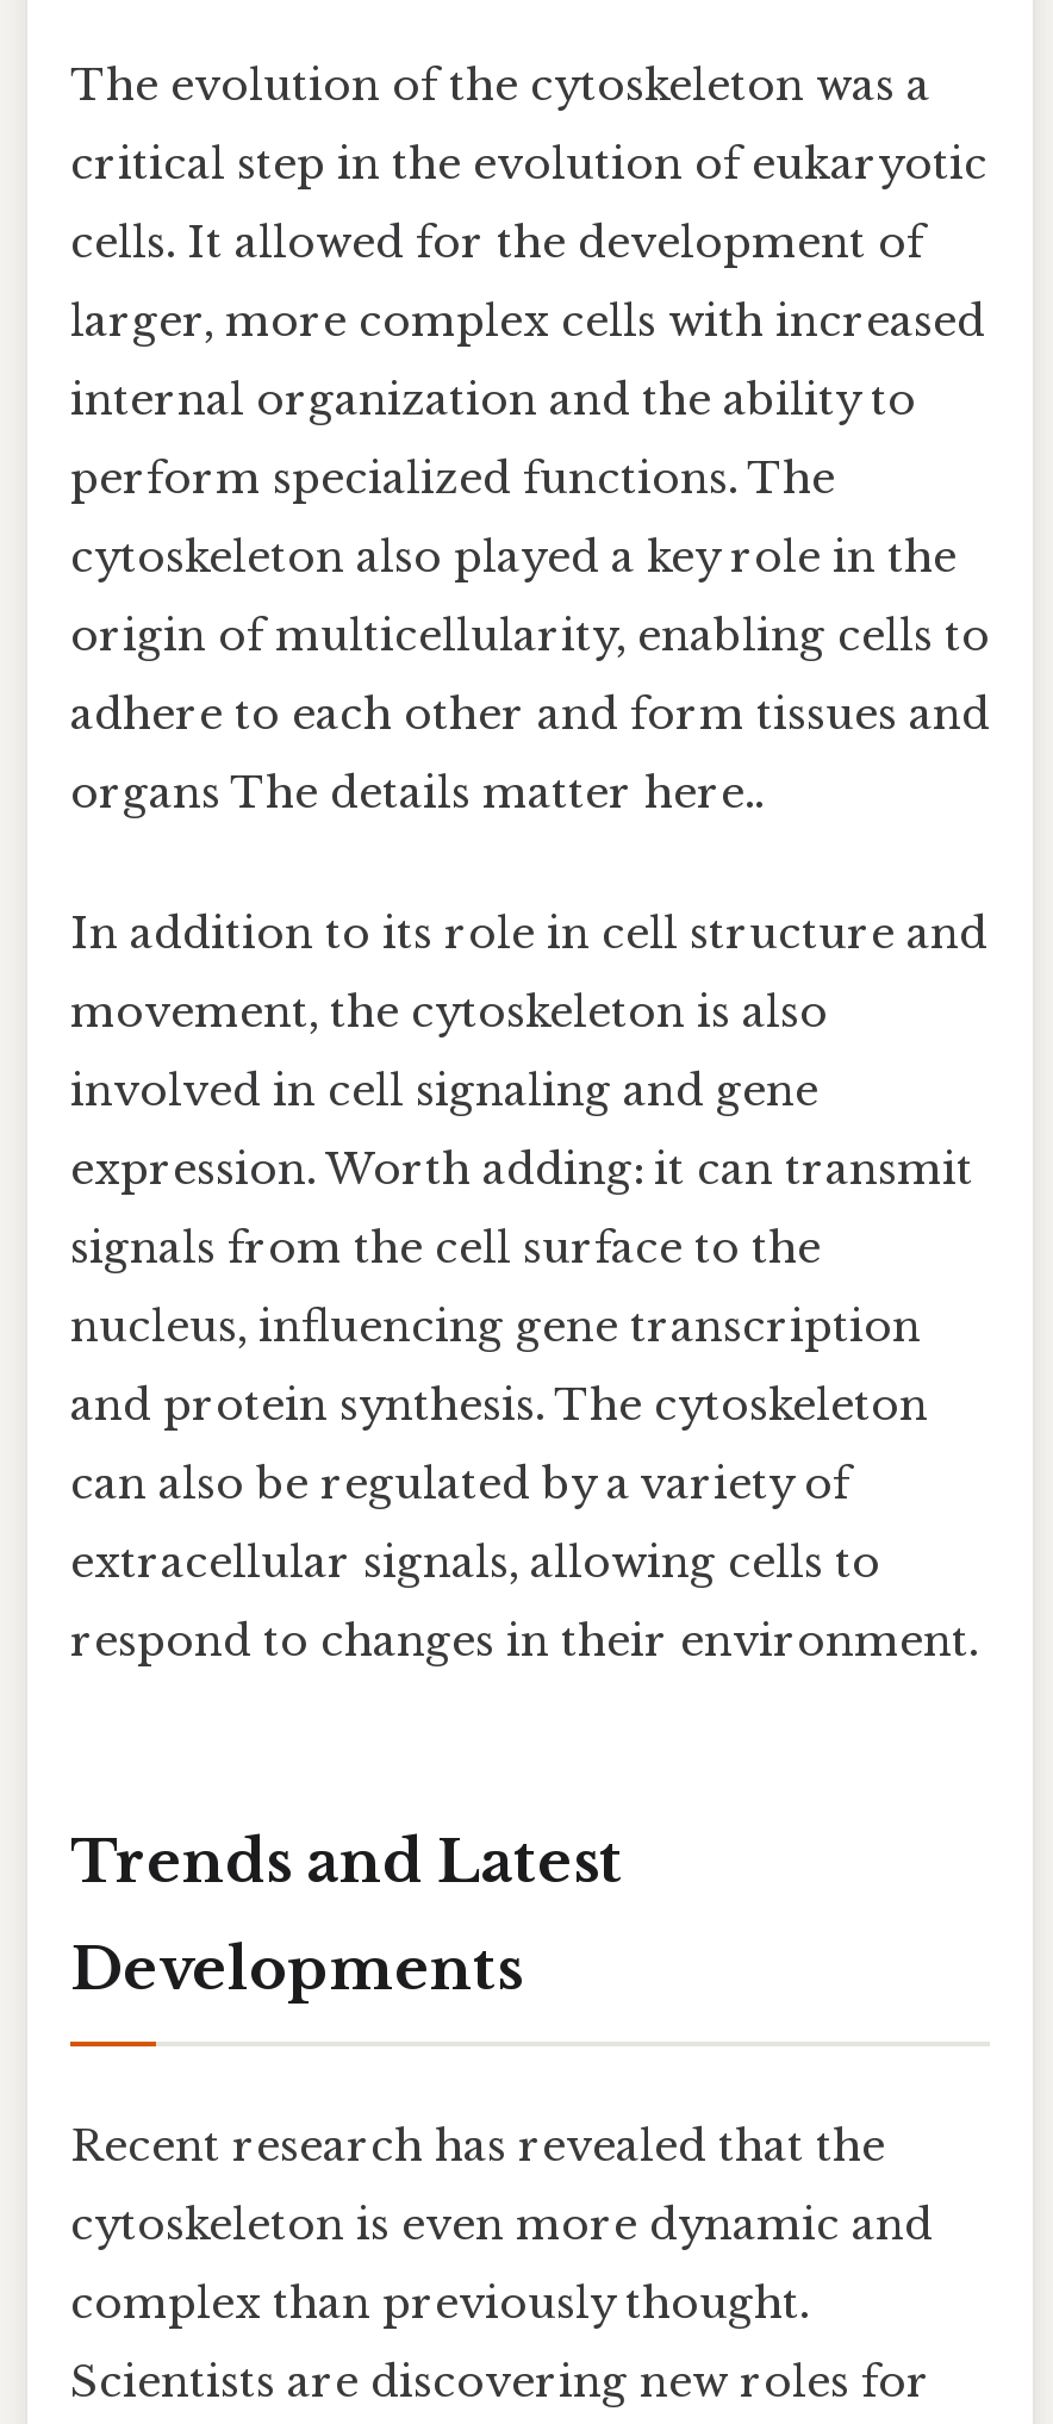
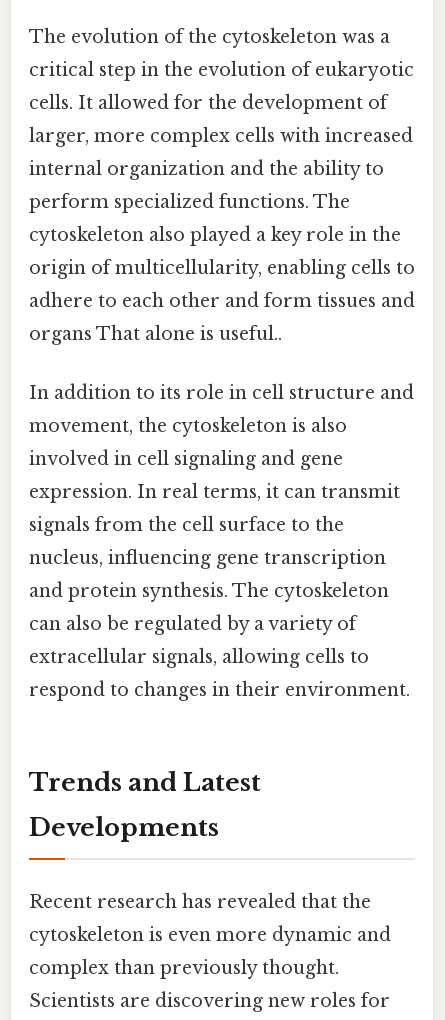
[70,767,764,819] organs The details matter here.. -> [29,323,282,345] organs That alone is useful..
[70,1144,973,1196] expression. Worth adding: it can transmit -> [29,481,400,503] expression. In real terms, it can transmit

